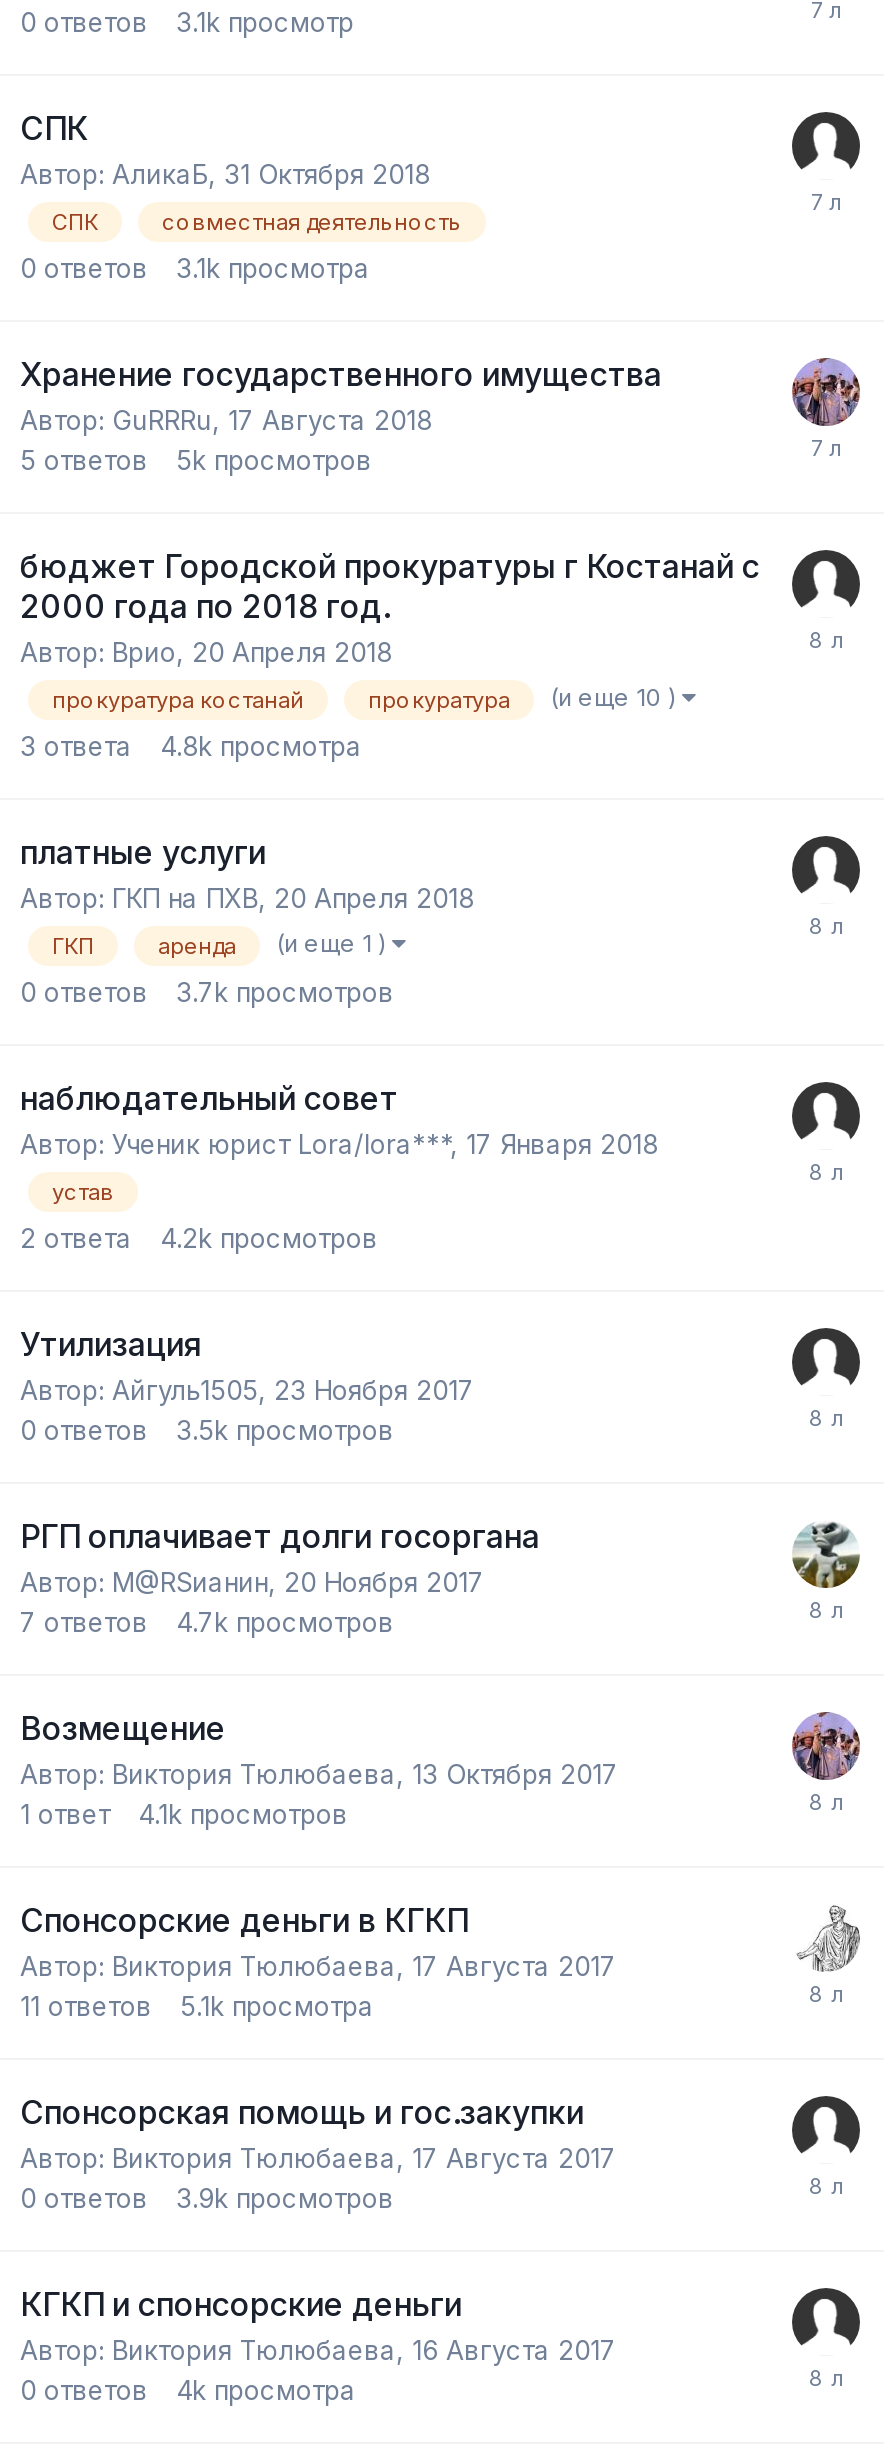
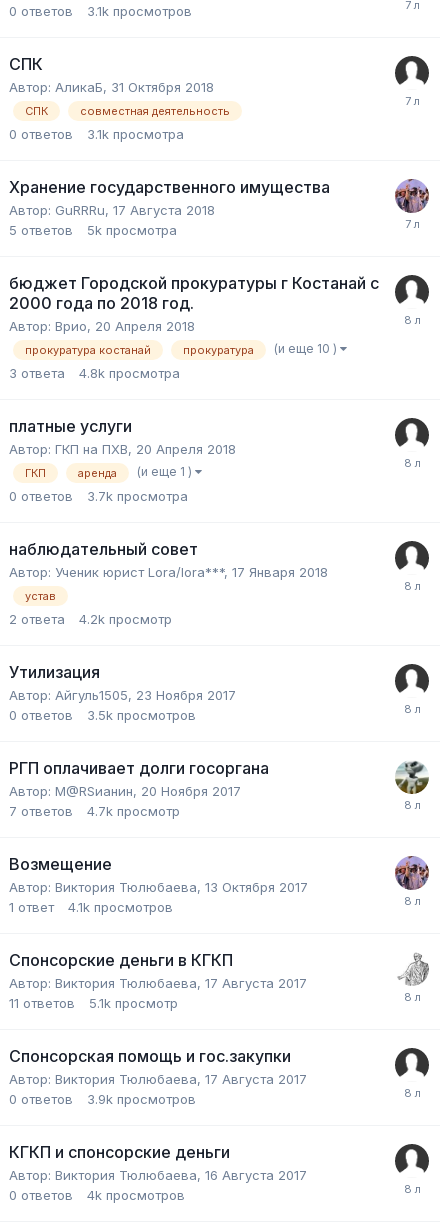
[20,5,354,37] 0 ответов 3.1k просмотр -> [9,3,192,19] 0 ответов 3.1k просмотров
[20,444,372,476] 5 ответов 5k просмотров -> [9,222,177,238] 5 ответов 5k просмотра
[20,976,394,1008] 0 ответов 3.7k просмотров -> [9,488,188,504] 0 ответов 3.7k просмотра
[20,1223,378,1255] 2 ответа 4.2k просмотров -> [9,611,172,627] 2 ответа 4.2k просмотр
[20,1607,394,1639] 7 ответов 4.7k просмотров -> [9,803,180,819] 7 ответов 4.7k просмотр
[20,1991,374,2023] 11 ответов 5.1k просмотра -> [9,995,178,1011] 11 ответов 5.1k просмотр
[20,2375,356,2407] 0 ответов 4k просмотра -> [9,1187,185,1203] 0 ответов 4k просмотров

